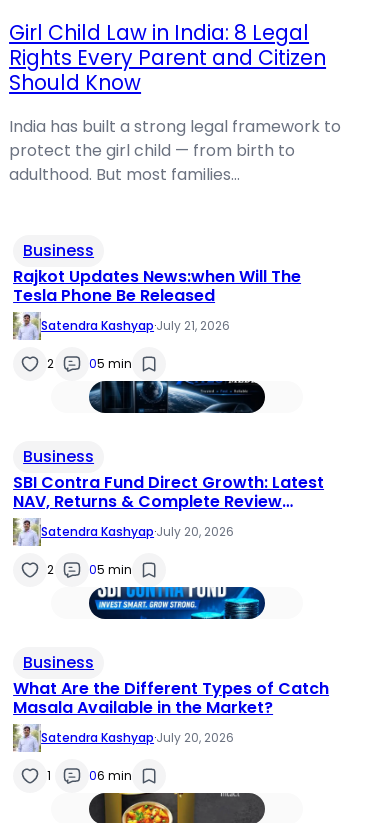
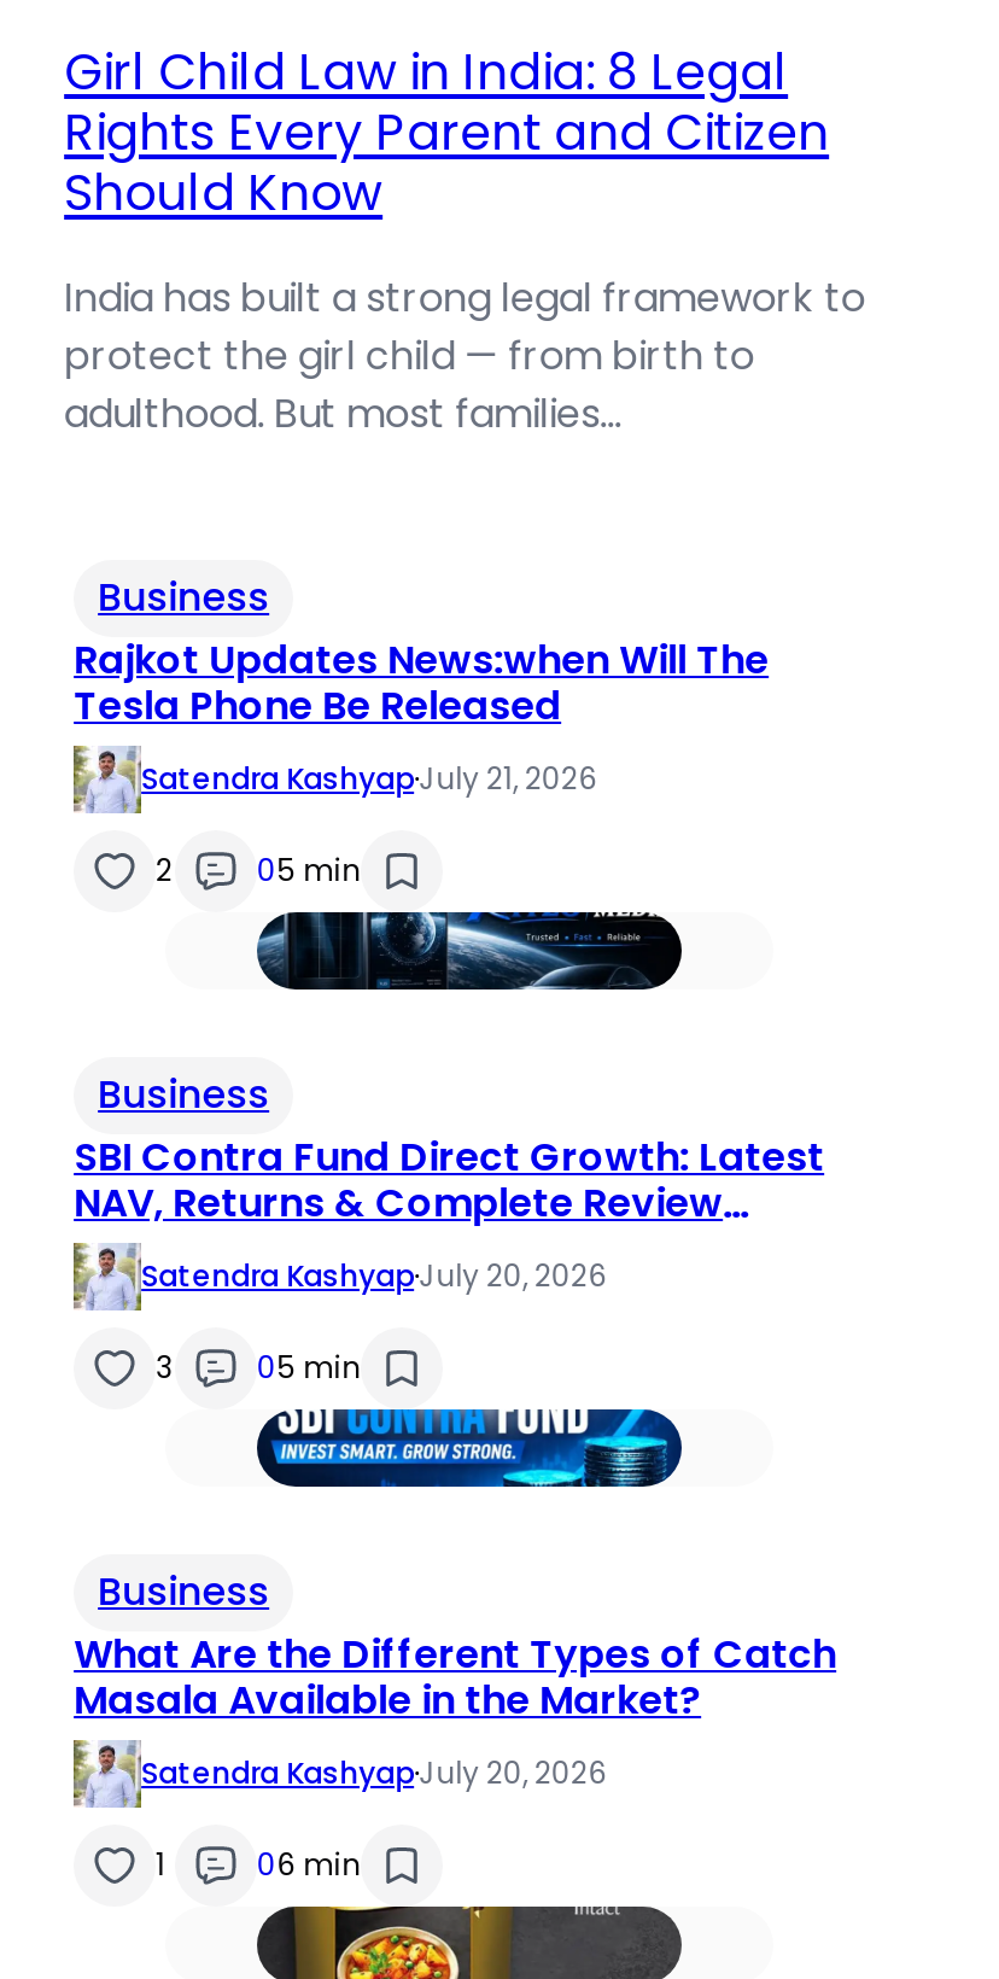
[47,561,54,578] 2 -> [156,1347,173,1388] 3

